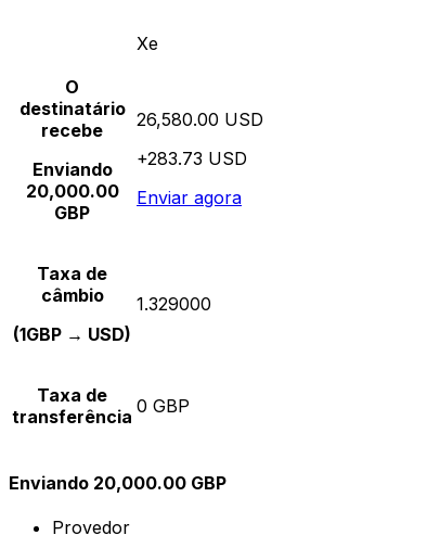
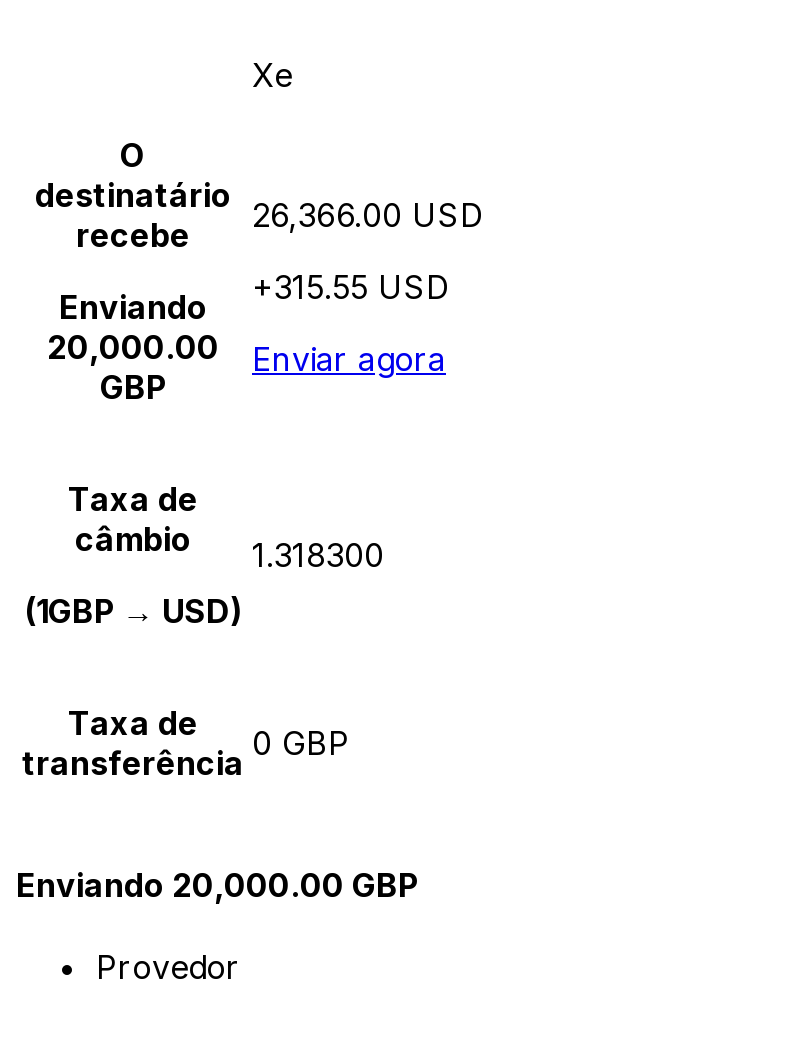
[19,98,263,141] destinatário recebe 26,580.00 USD -> [35,176,484,256] destinatário recebe 26,366.00 USD
[32,148,247,180] Enviando +283.73 USD -> [59,268,450,328] Enviando +315.55 USD
[41,285,211,315] câmbio 1.329000 -> [75,520,384,576] câmbio 1.318300

